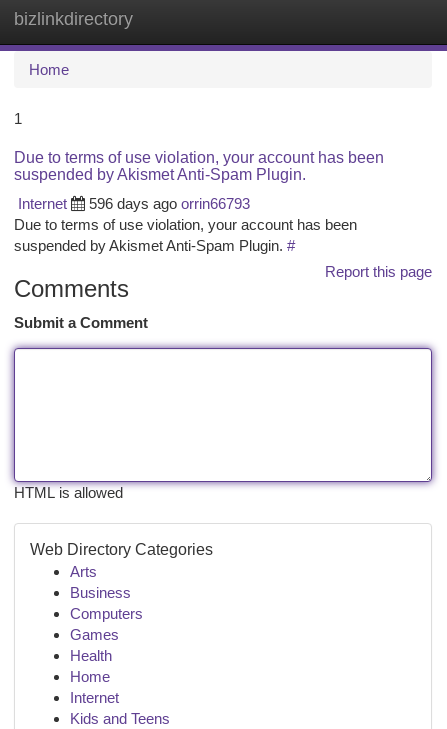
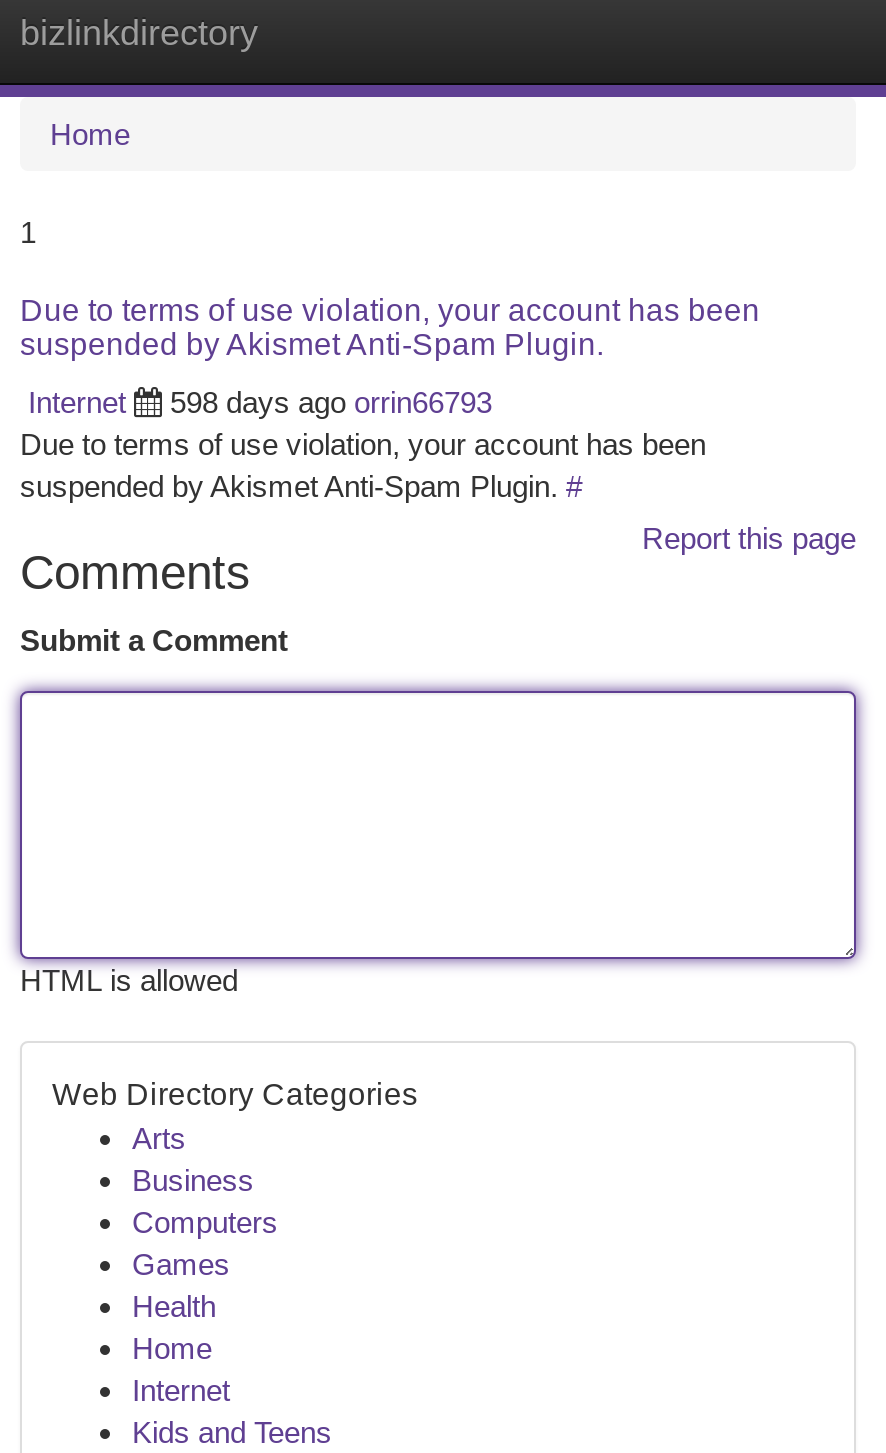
[89,195,250,212] 596 days ago orrin66793 -> [170,385,492,419] 598 days ago orrin66793

